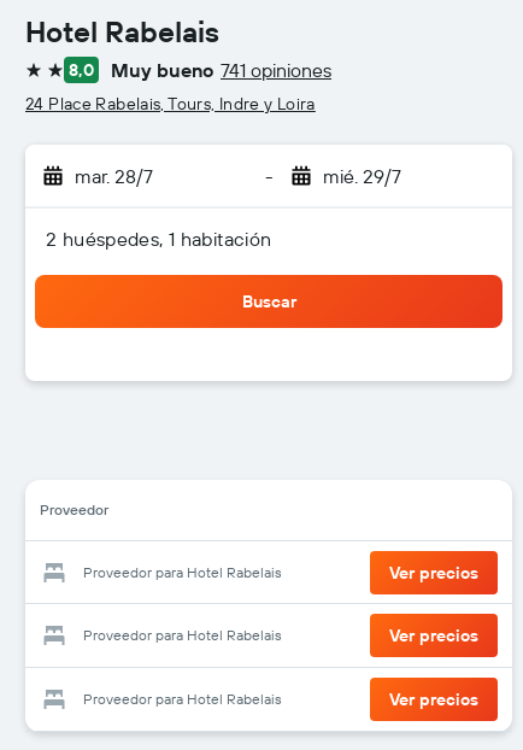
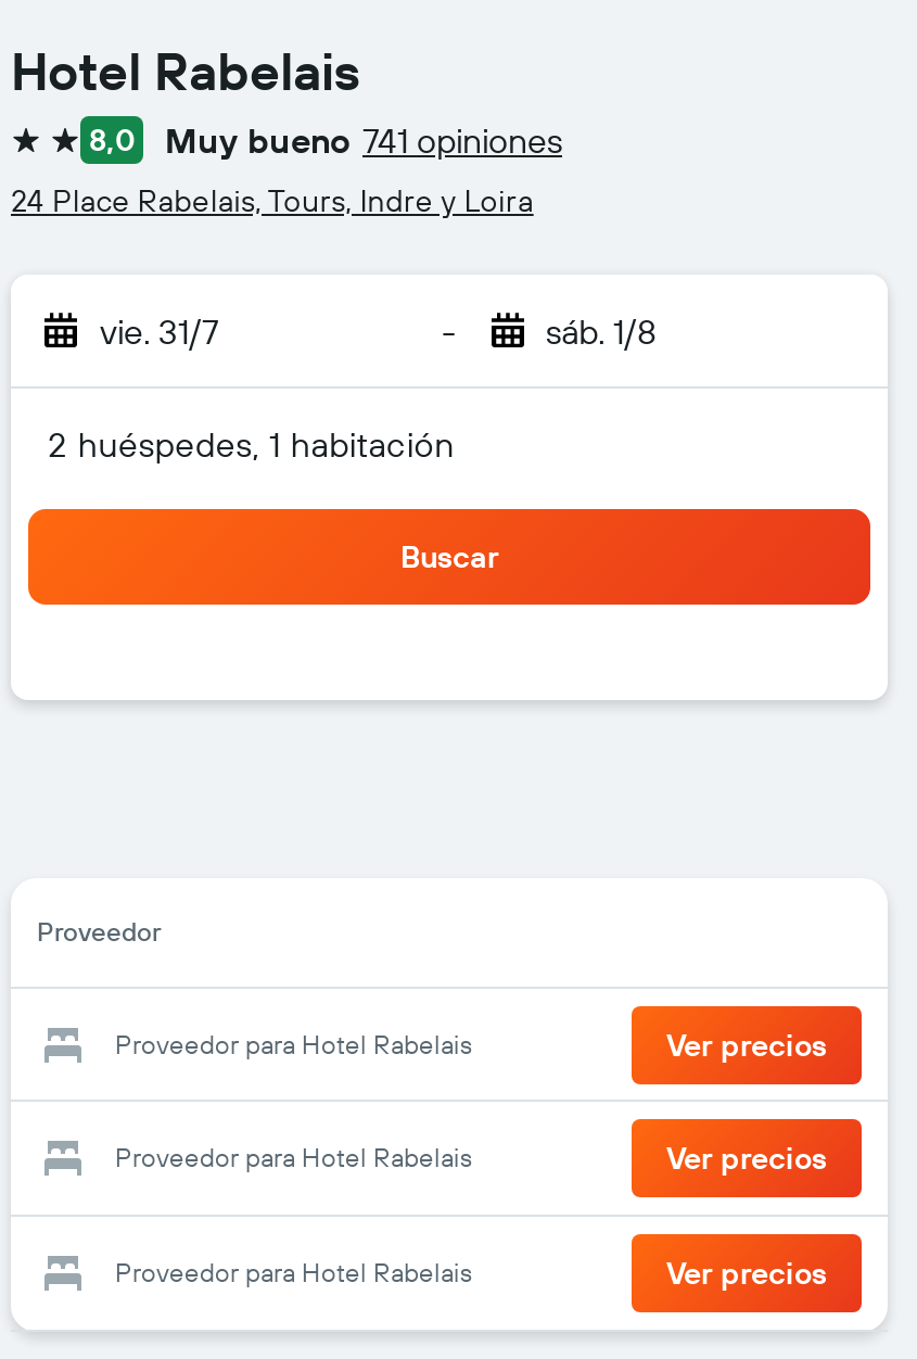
[75,164,153,188] mar. 28/7 -> [100,309,219,353] vie. 31/7
[322,164,401,188] mié. 29/7 -> [546,309,657,353] sáb. 1/8

